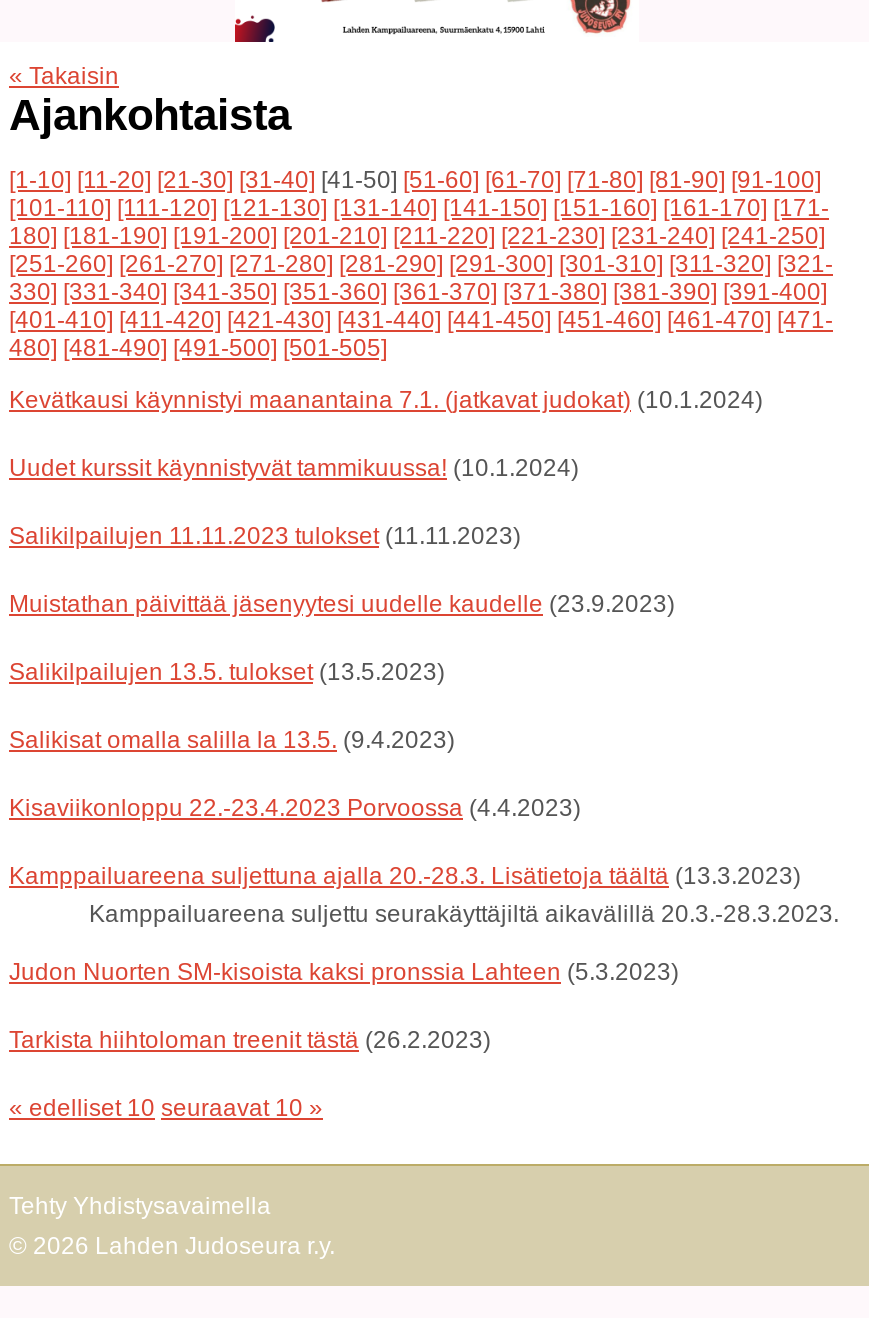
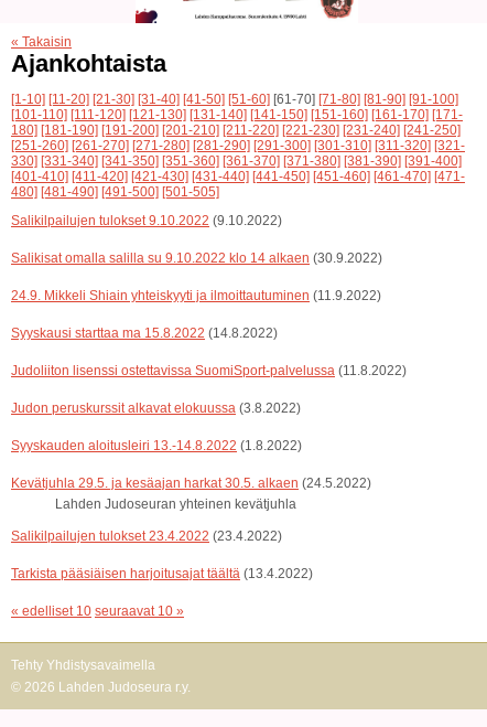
[9,386,763,414] Kevätkausi käynnistyi maanantaina 7.1. (jatkavat judokat) (10.1.2024) -> [11,213,282,228] Salikilpailujen tulokset 9.10.2022 (9.10.2022)
[9,454,579,482] Uudet kurssit käynnistyvät tammikuussa! (10.1.2024) -> [11,250,382,266] Salikisat omalla salilla su 9.10.2022 klo 14 alkaen (30.9.2022)
[9,522,521,550] Salikilpailujen 11.11.2023 tulokset (11.11.2023) -> [11,288,381,303] 24.9. Mikkeli Shiain yhteiskyyti ja ilmoittautuminen (11.9.2022)
[9,590,675,618] Muistathan päivittää jäsenyytesi uudelle kaudelle (23.9.2023) -> [11,325,278,341] Syyskausi starttaa ma 15.8.2022 (14.8.2022)
[9,658,445,686] Salikilpailujen 13.5. tulokset (13.5.2023) -> [11,363,407,378] Judoliiton lisenssi ostettavissa SuomiSport-palvelussa (11.8.2022)
[9,726,455,754] Salikisat omalla salilla la 13.5. (9.4.2023) -> [11,400,301,416] Judon peruskurssit alkavat elokuussa (3.8.2022)
[9,794,581,822] Kisaviikonloppu 22.-23.4.2023 Porvoossa (4.4.2023) -> [11,438,302,453] Syyskauden aloitusleiri 13.-14.8.2022 (1.8.2022)
[9,862,839,928] Kamppailuareena suljettuna ajalla 20.-28.3. Lisätietoja täältä (13.3.2023) | Kamppailuareena suljettu seurakäyttäjiltä aikavälillä 20.3.-28.3.2023. -> [11,475,371,512] Kevätjuhla 29.5. ja kesäajan harkat 30.5. alkaen (24.5.2022) | Lahden Judoseuran yhteinen kevätjuhla
[9,958,679,986] Judon Nuorten SM-kisoista kaksi pronssia Lahteen (5.3.2023) -> [11,528,282,544] Salikilpailujen tulokset 23.4.2022 (23.4.2022)
[9,1026,491,1054] Tarkista hiihtoloman treenit tästä (26.2.2023) -> [11,566,313,581] Tarkista pääsiäisen harjoitusajat täältä (13.4.2022)

